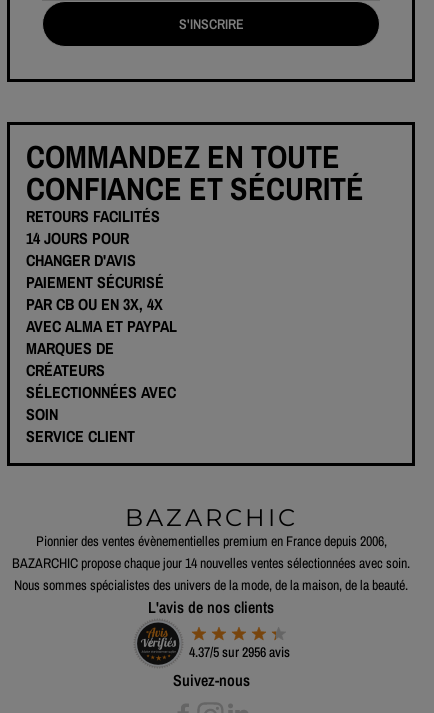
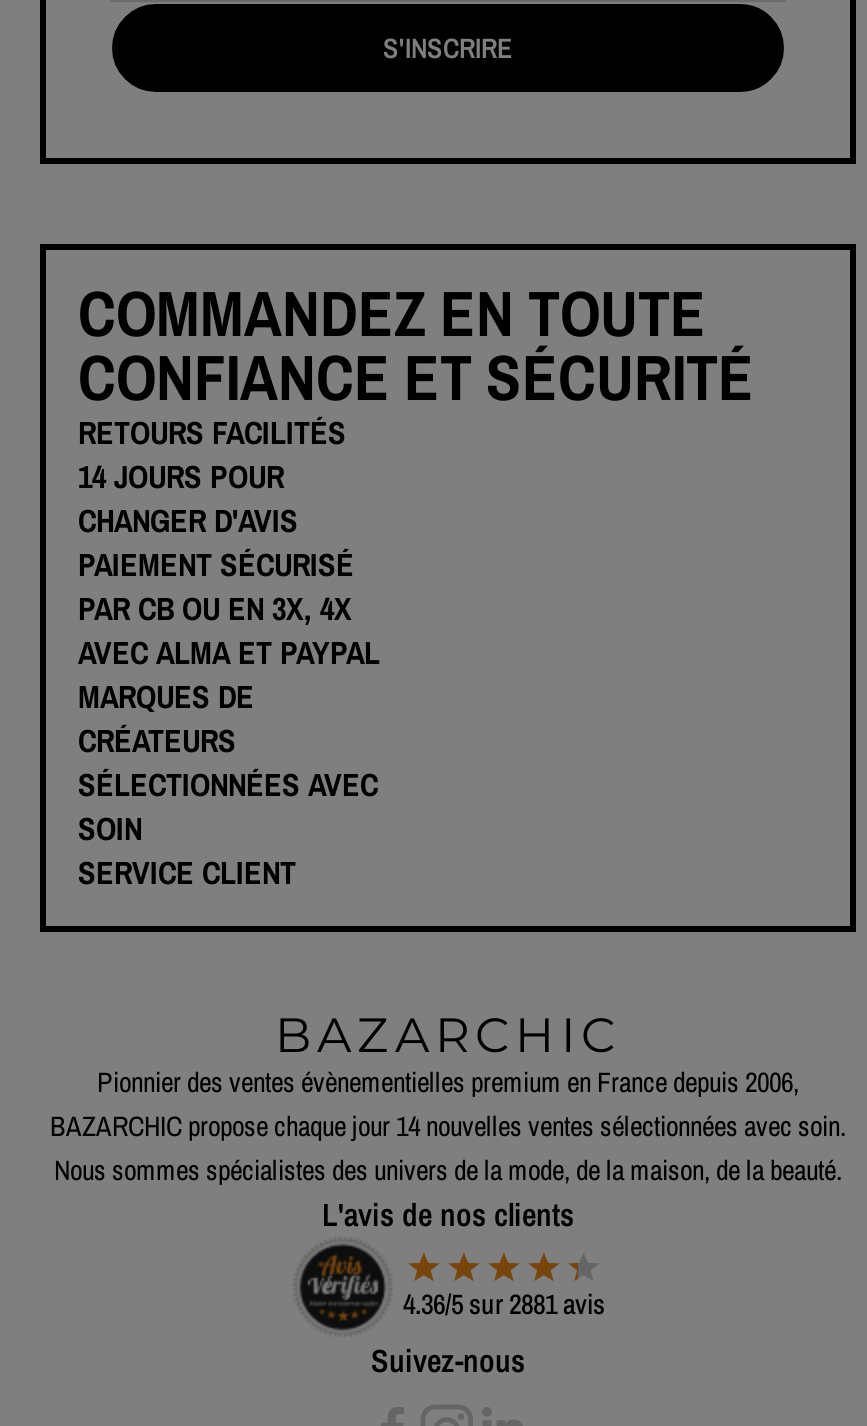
[188,643,289,661] 4.37/5 sur 2956 avis -> [403,1286,605,1322] 4.36/5 sur 2881 avis

